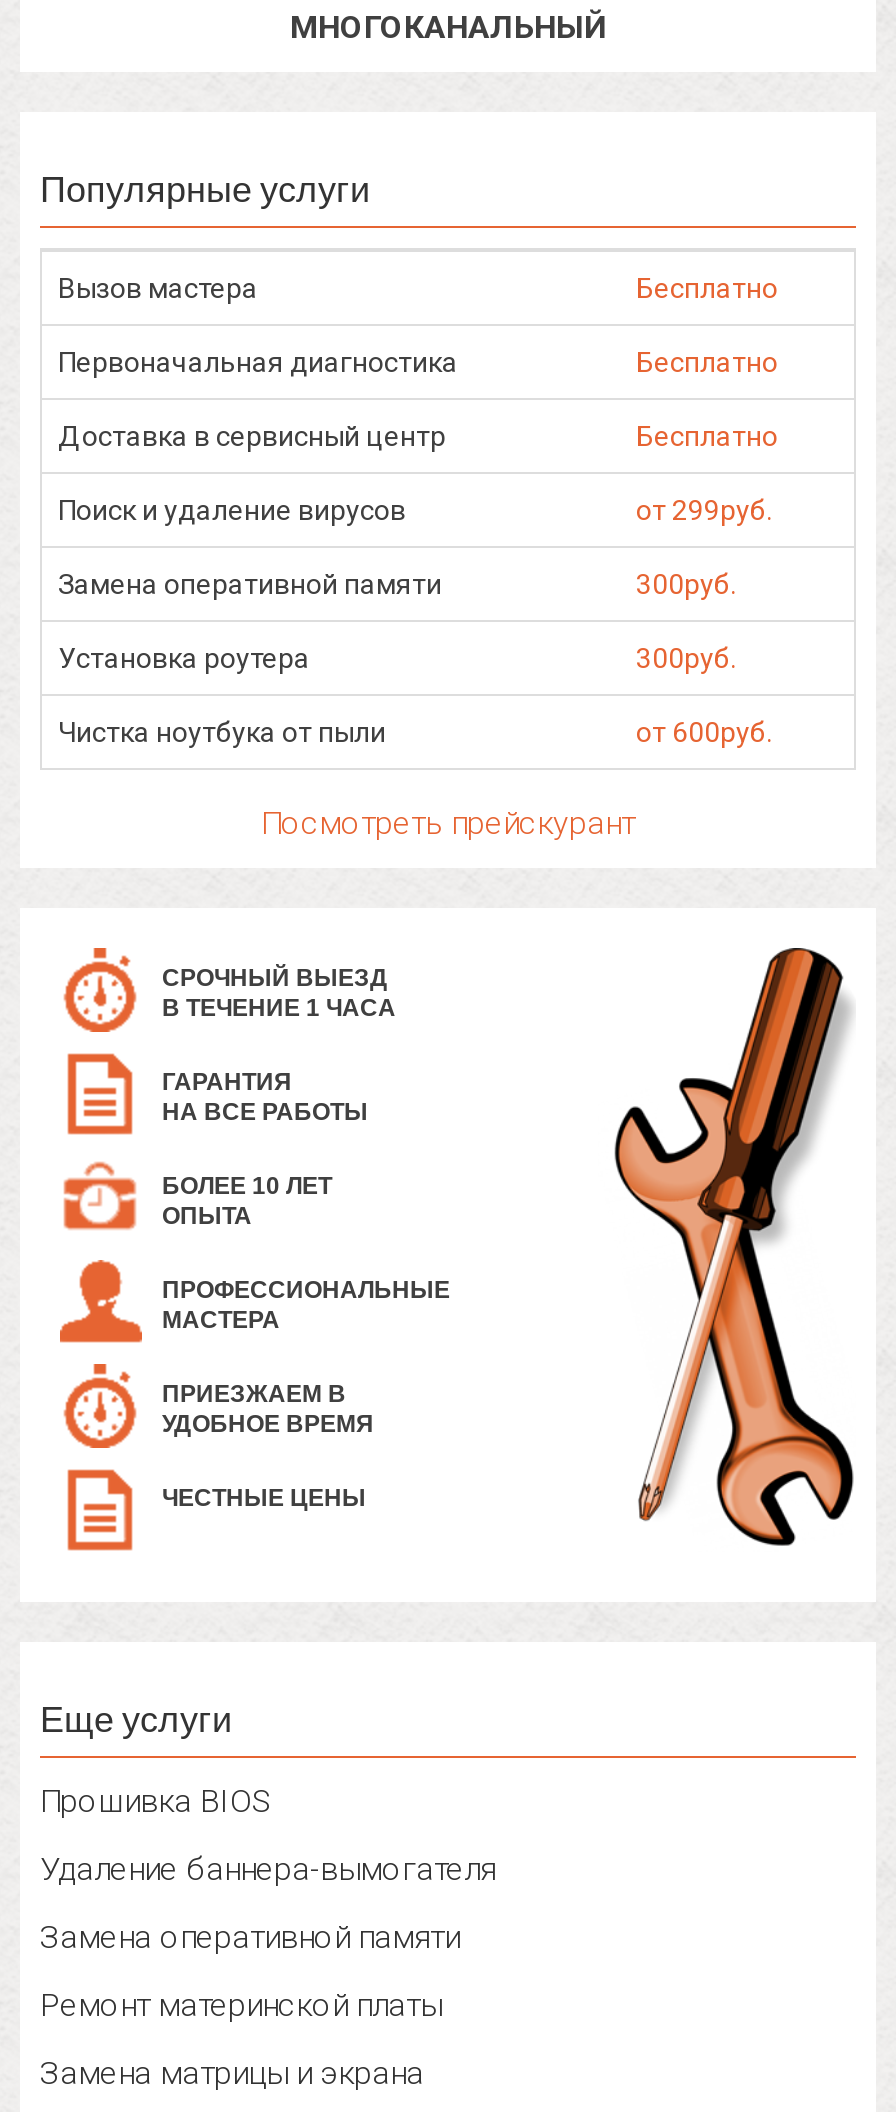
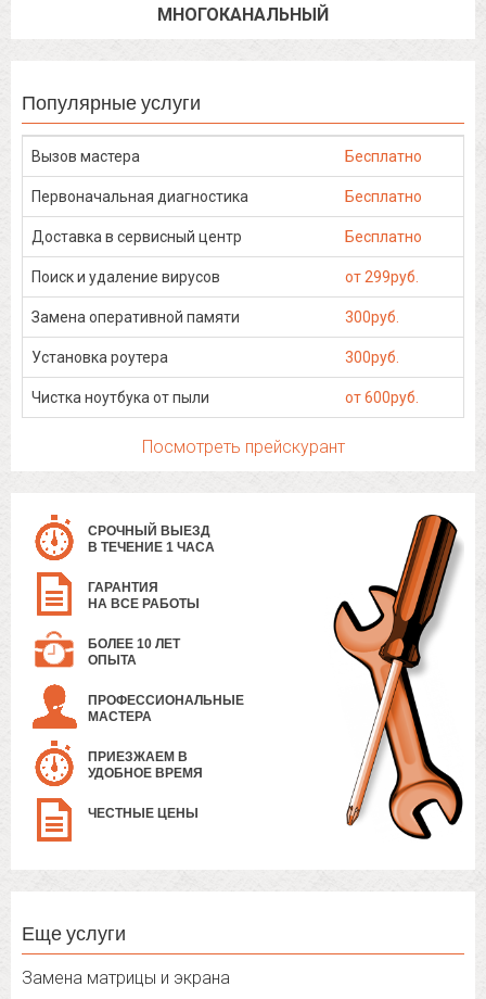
[40,1782,496,2024] Прошивка BIOS | Удаление баннера-вымогателя | Замена оперативной памяти | Ремонт материнской платы -> none

